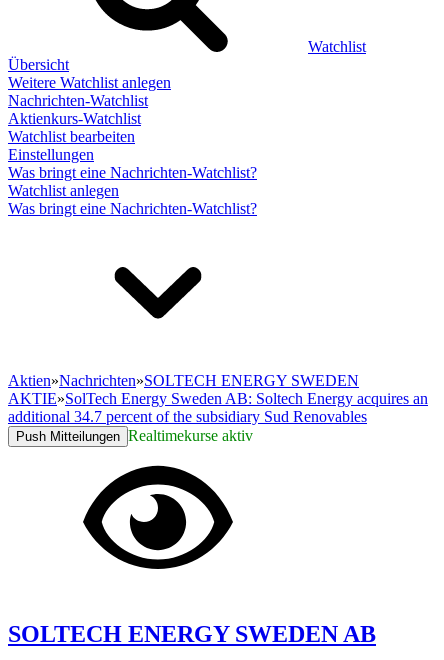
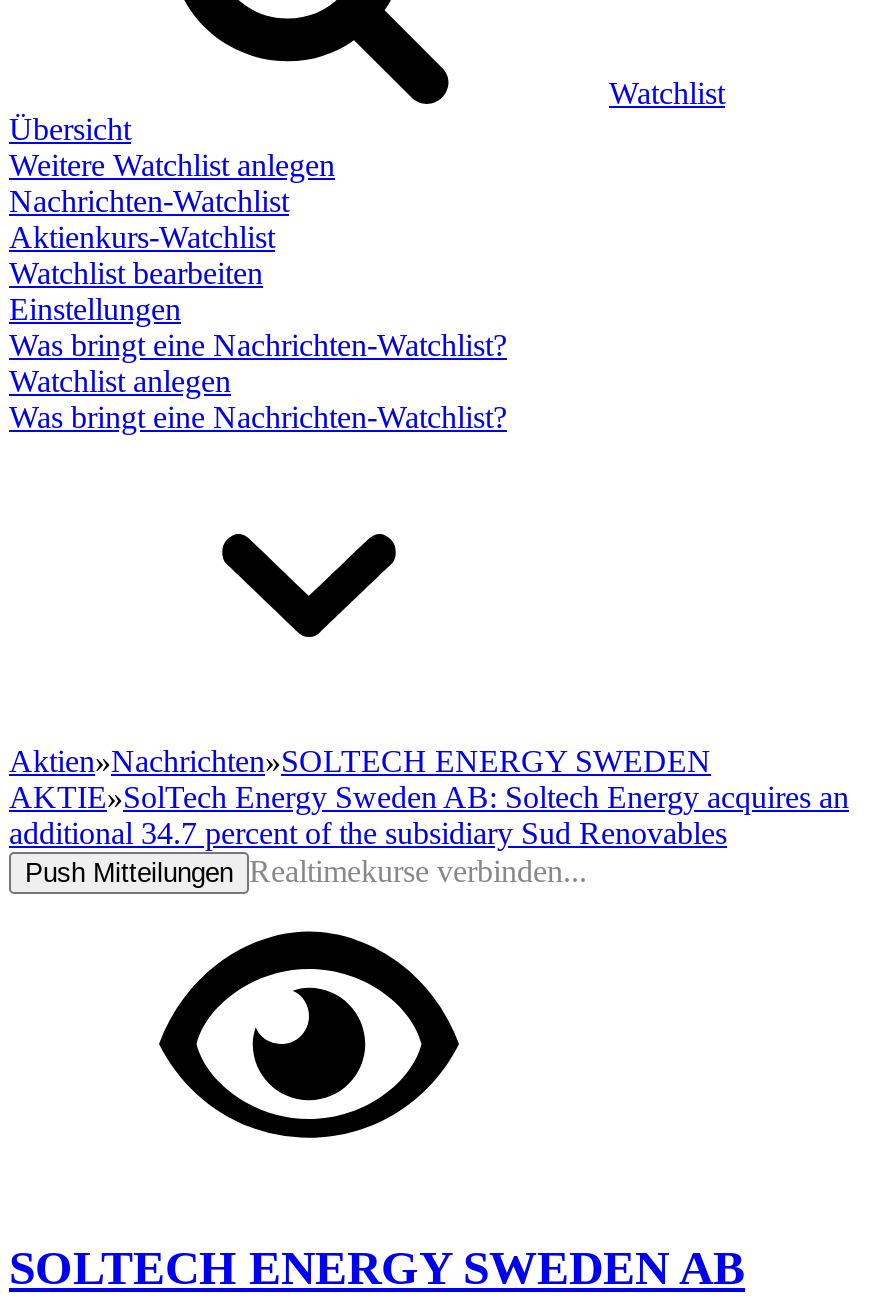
[16,427,253,444] Push Mitteilungen Realtimekurse aktiv -> [25,854,587,888] Push Mitteilungen Realtimekurse verbinden...

